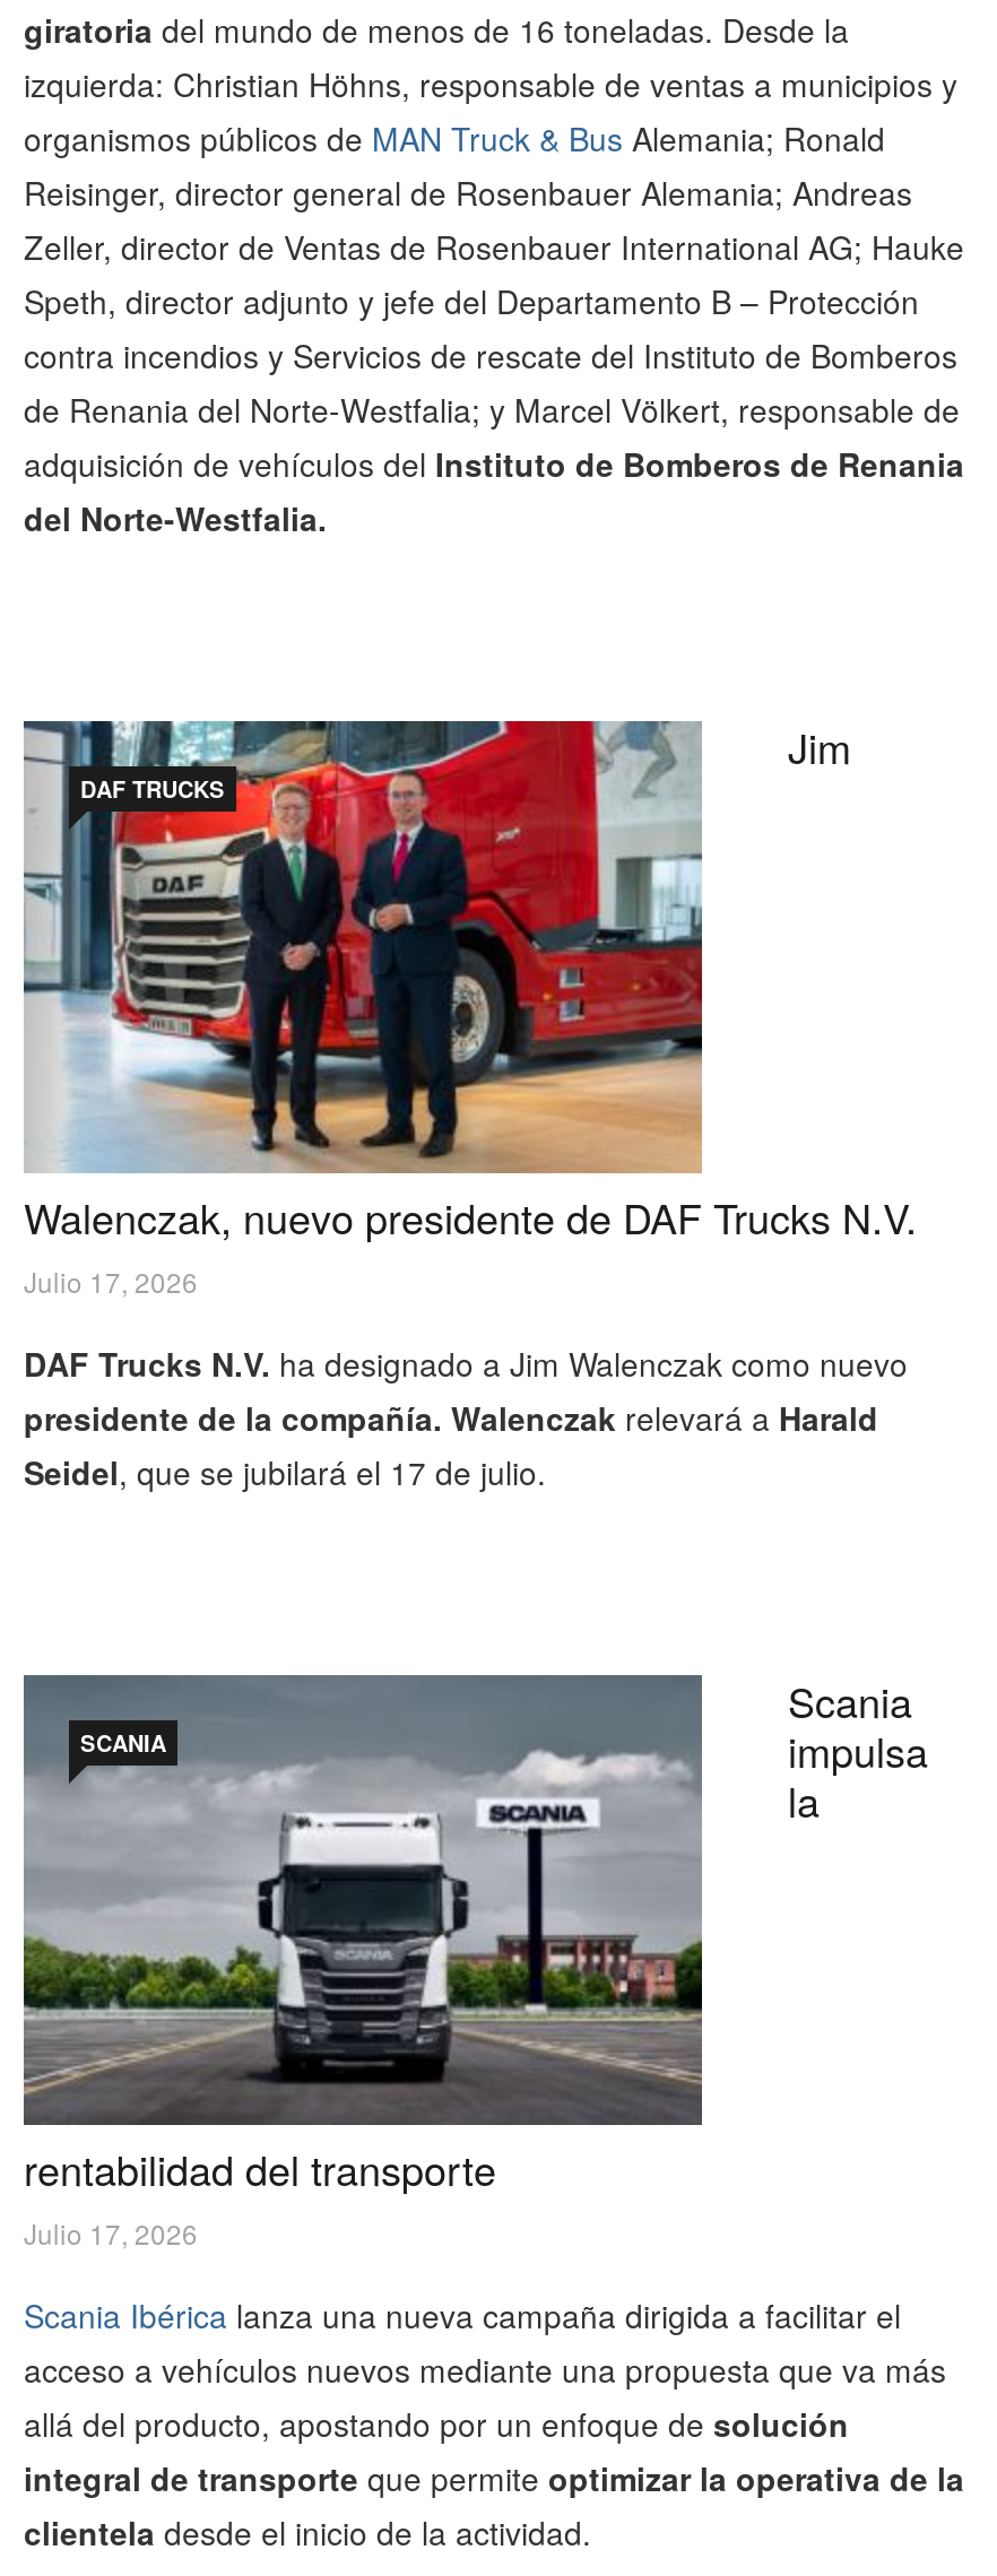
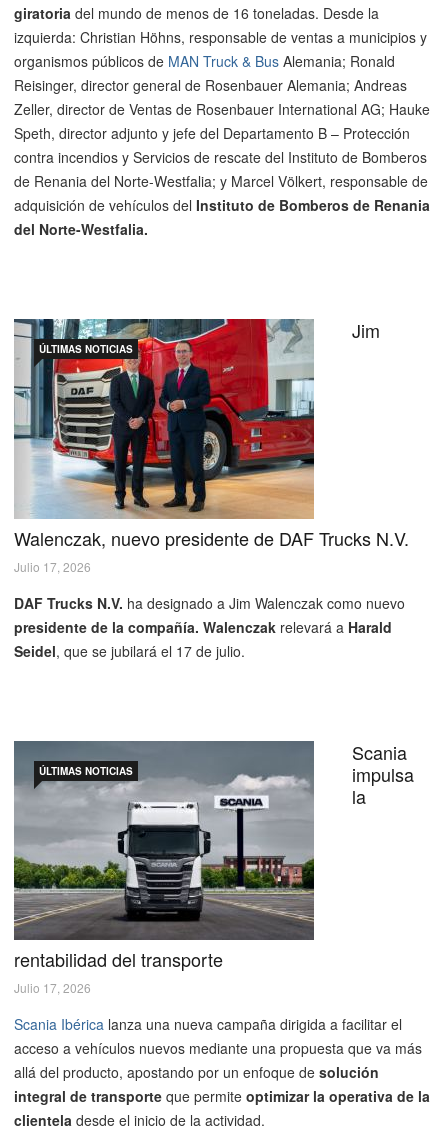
[80,773,225,805] DAF TRUCKS -> [39,342,133,356] ÚLTIMAS NOTICIAS
[80,1727,166,1759] SCANIA -> [39,764,133,778] ÚLTIMAS NOTICIAS

